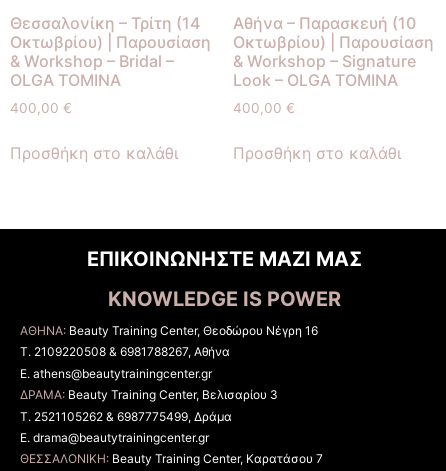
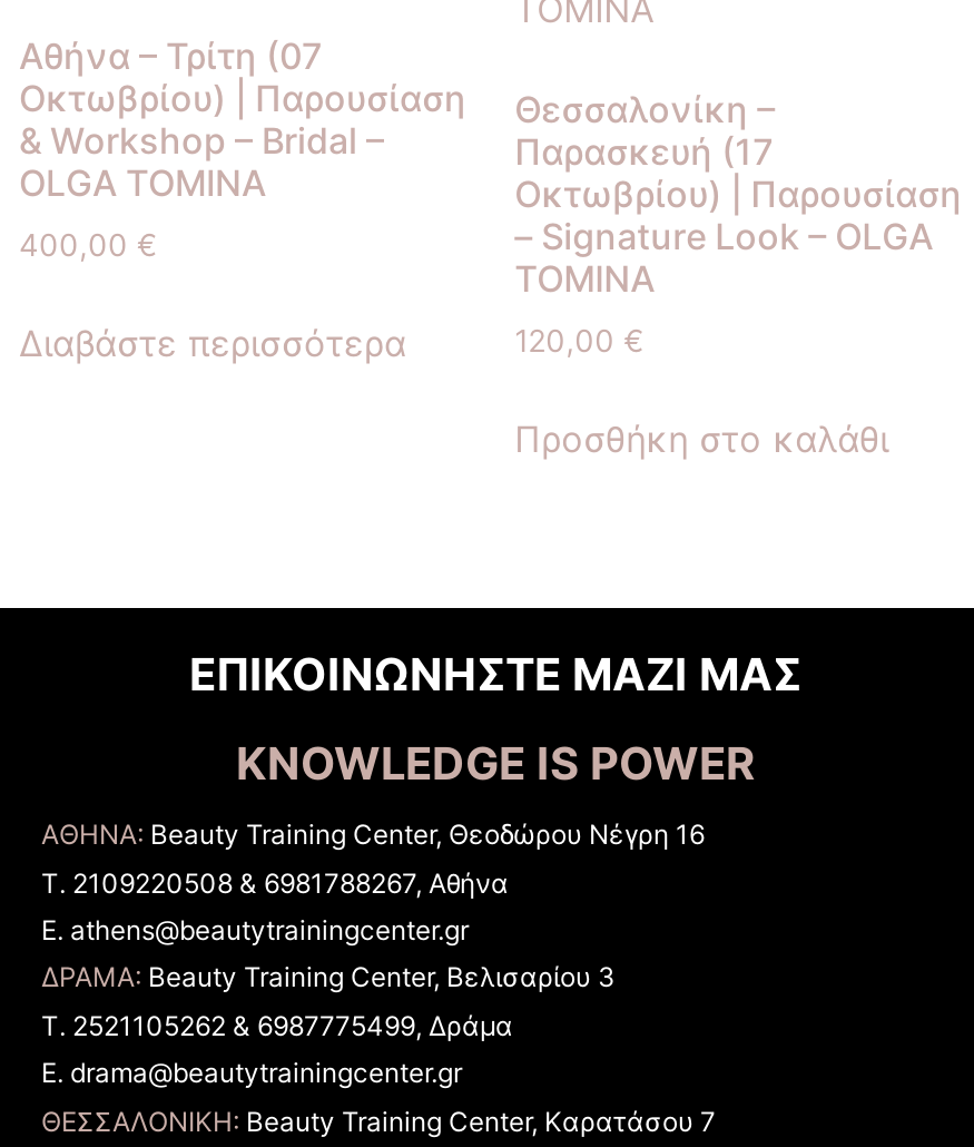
[10,13,200,33] Θεσσαλονίκη – Τρίτη (14 -> [19,32,322,77] Αθήνα – Τρίτη (07
[233,13,416,33] Αθήνα – Παρασκευή (10 -> [514,86,775,172] Θεσσαλονίκη – | Παρασκευή (17
[233,51,416,90] & Workshop – Signature | Look – OLGA TOMINA -> [514,212,933,299] – Signature Look – OLGA | TOMINA
[233,100,295,116] 400,00 € -> [514,322,644,357] 120,00 €
[10,143,178,163] Προσθήκη στο καλάθι -> [19,321,406,366] Διαβάστε περισσότερα

